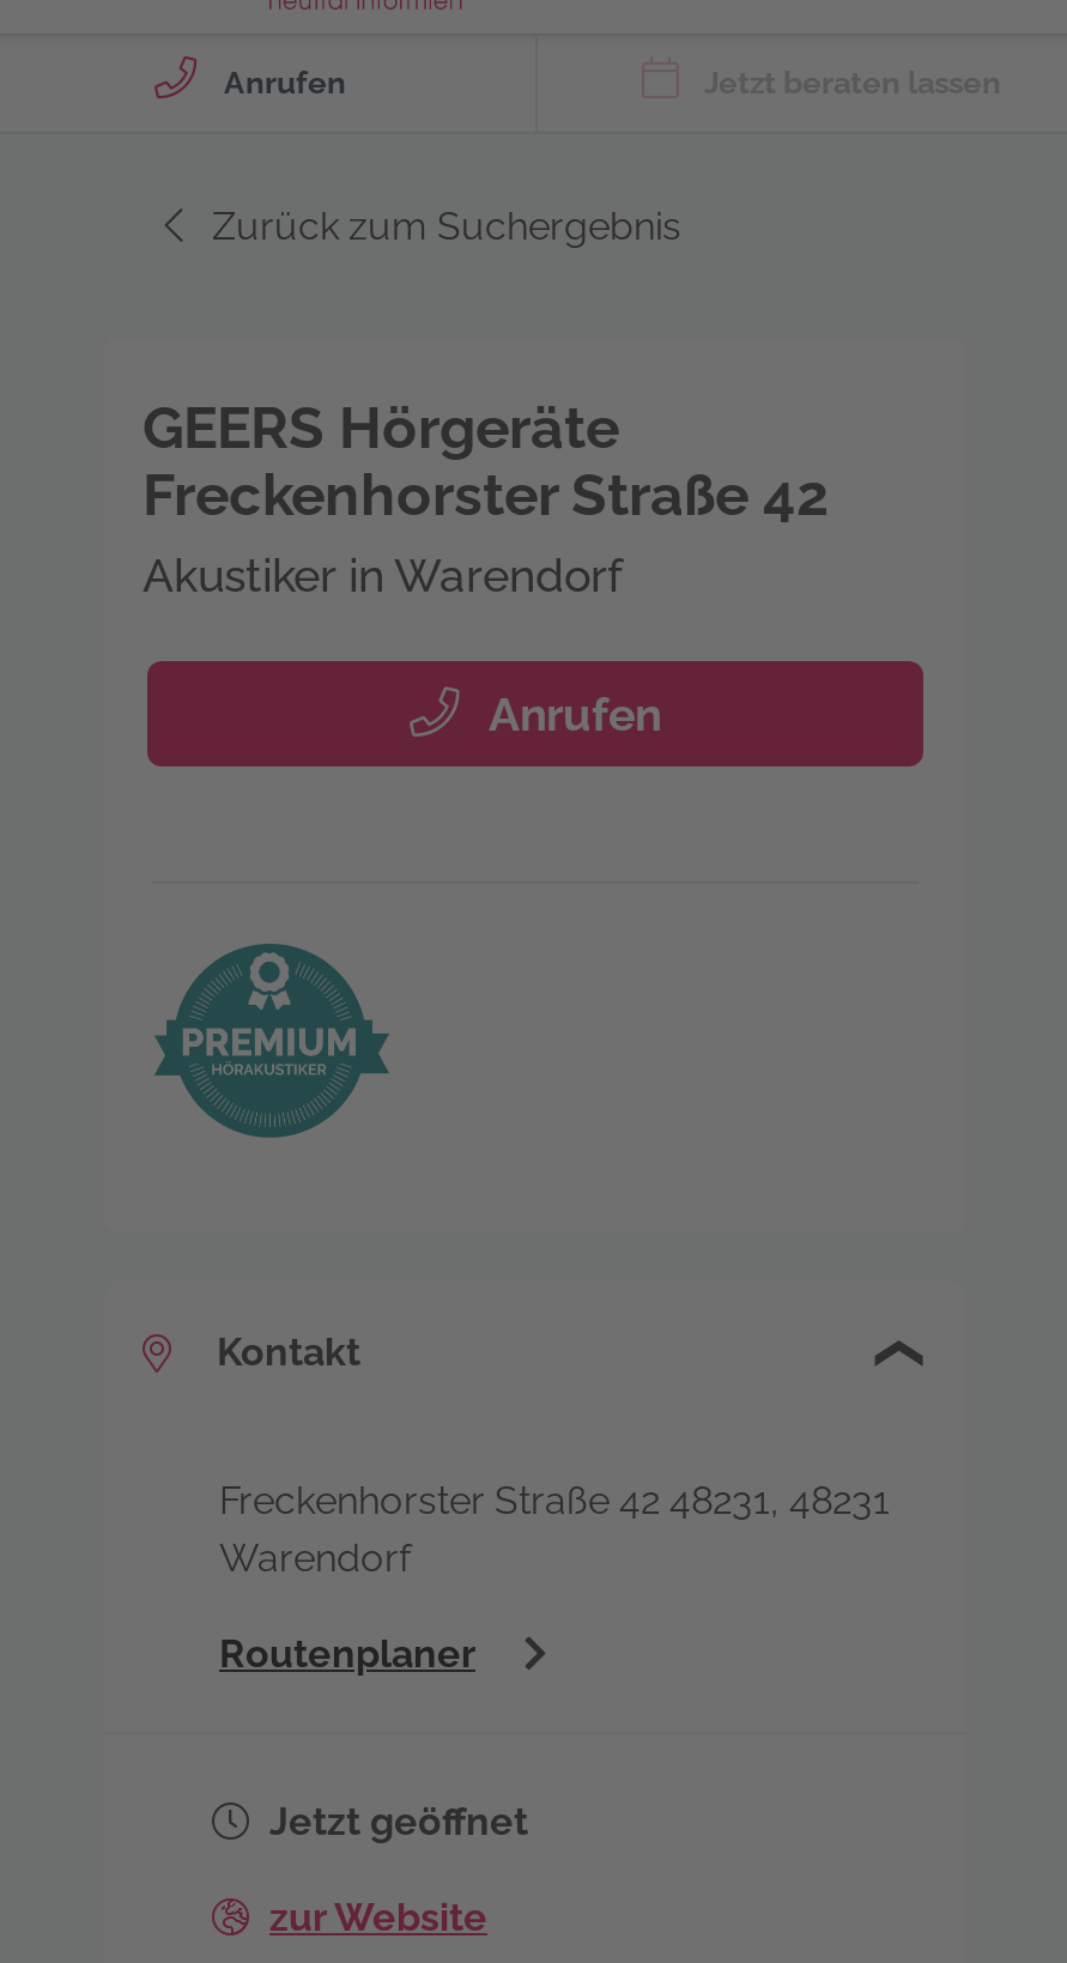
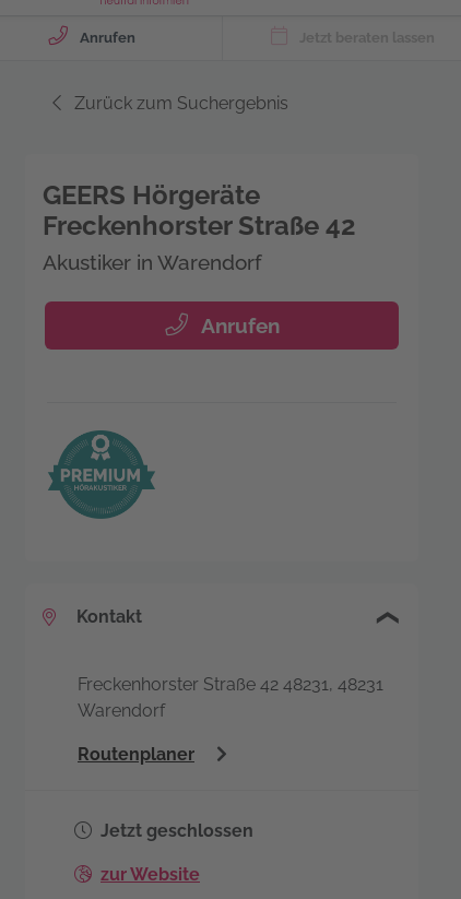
[269,1798,528,1843] Jetzt geöffnet -> [101,820,253,841] Jetzt geschlossen

